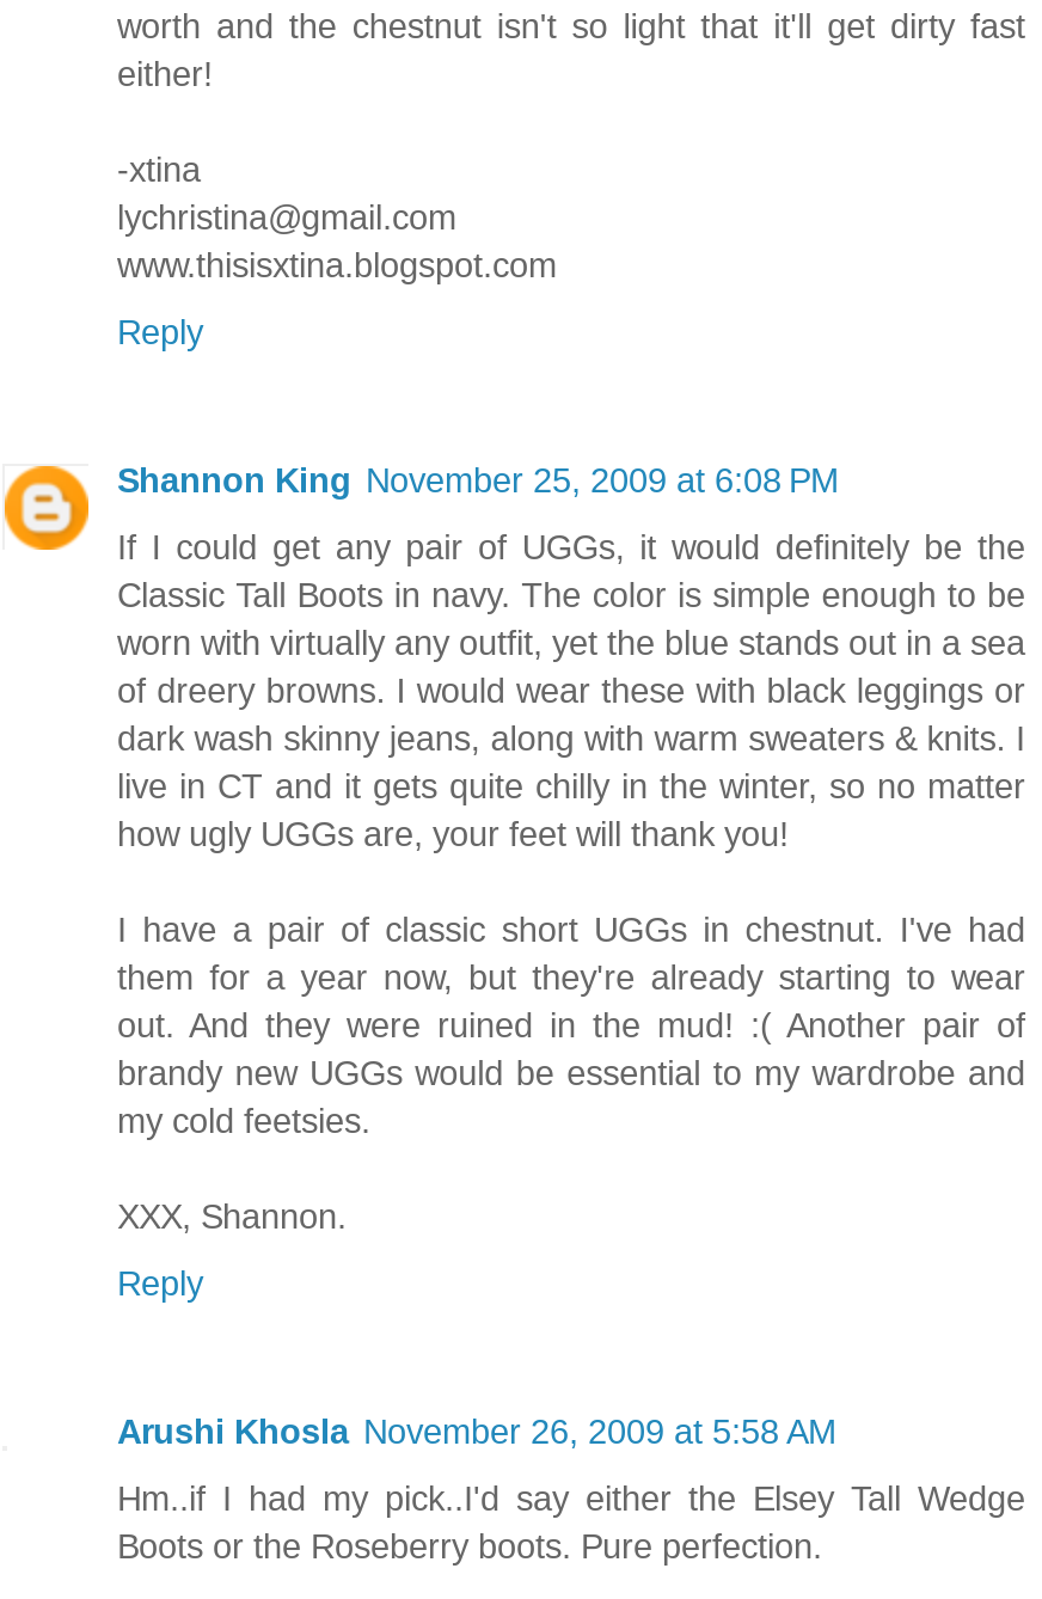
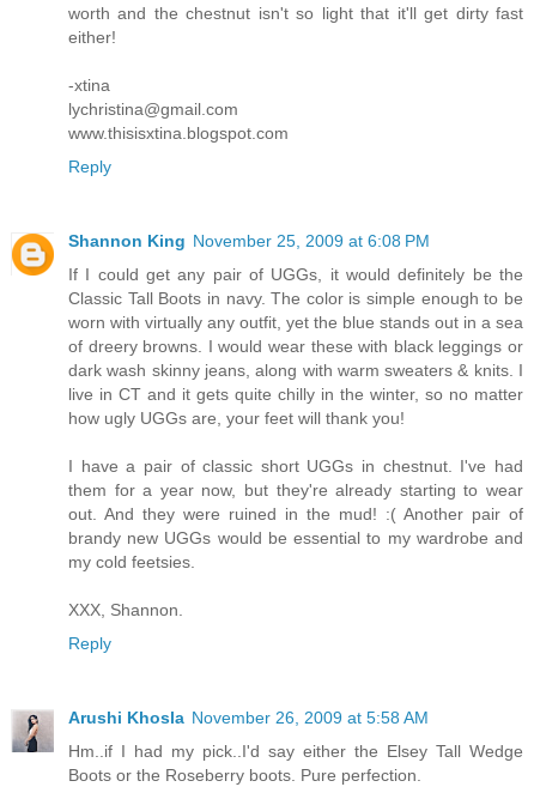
none -> [11,709,55,755] [image]

